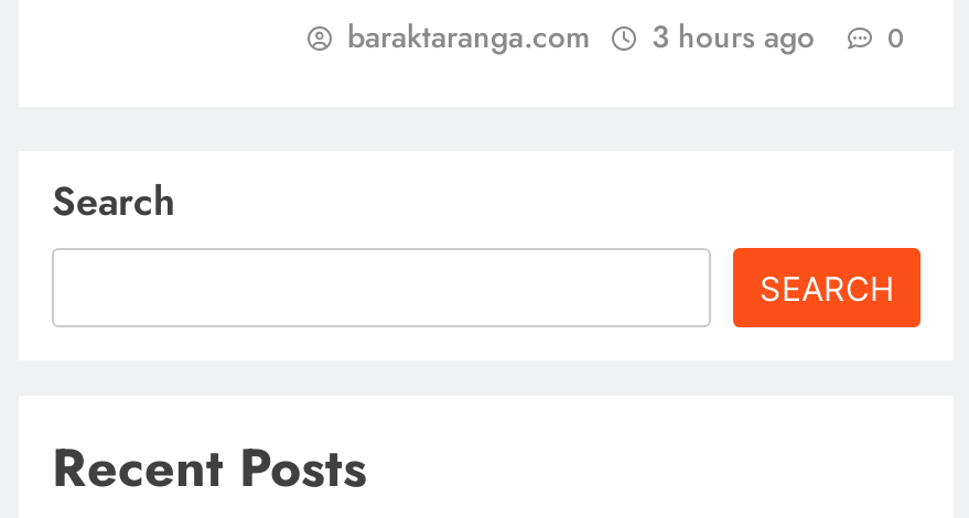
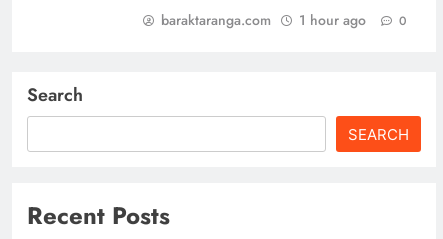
[347,14,905,58] baraktaranga.com 3 hours ago 0 -> [161,9,407,29] baraktaranga.com 1 hour ago 0

